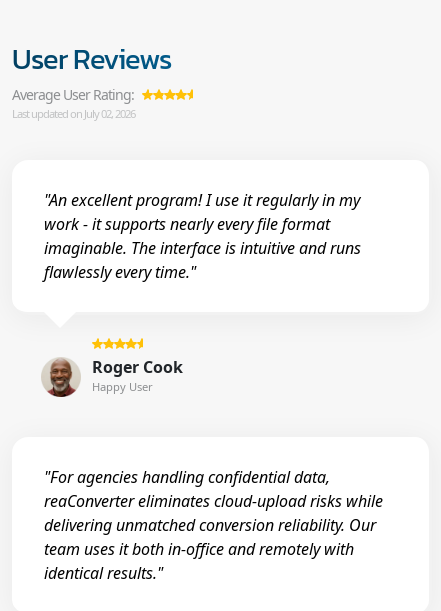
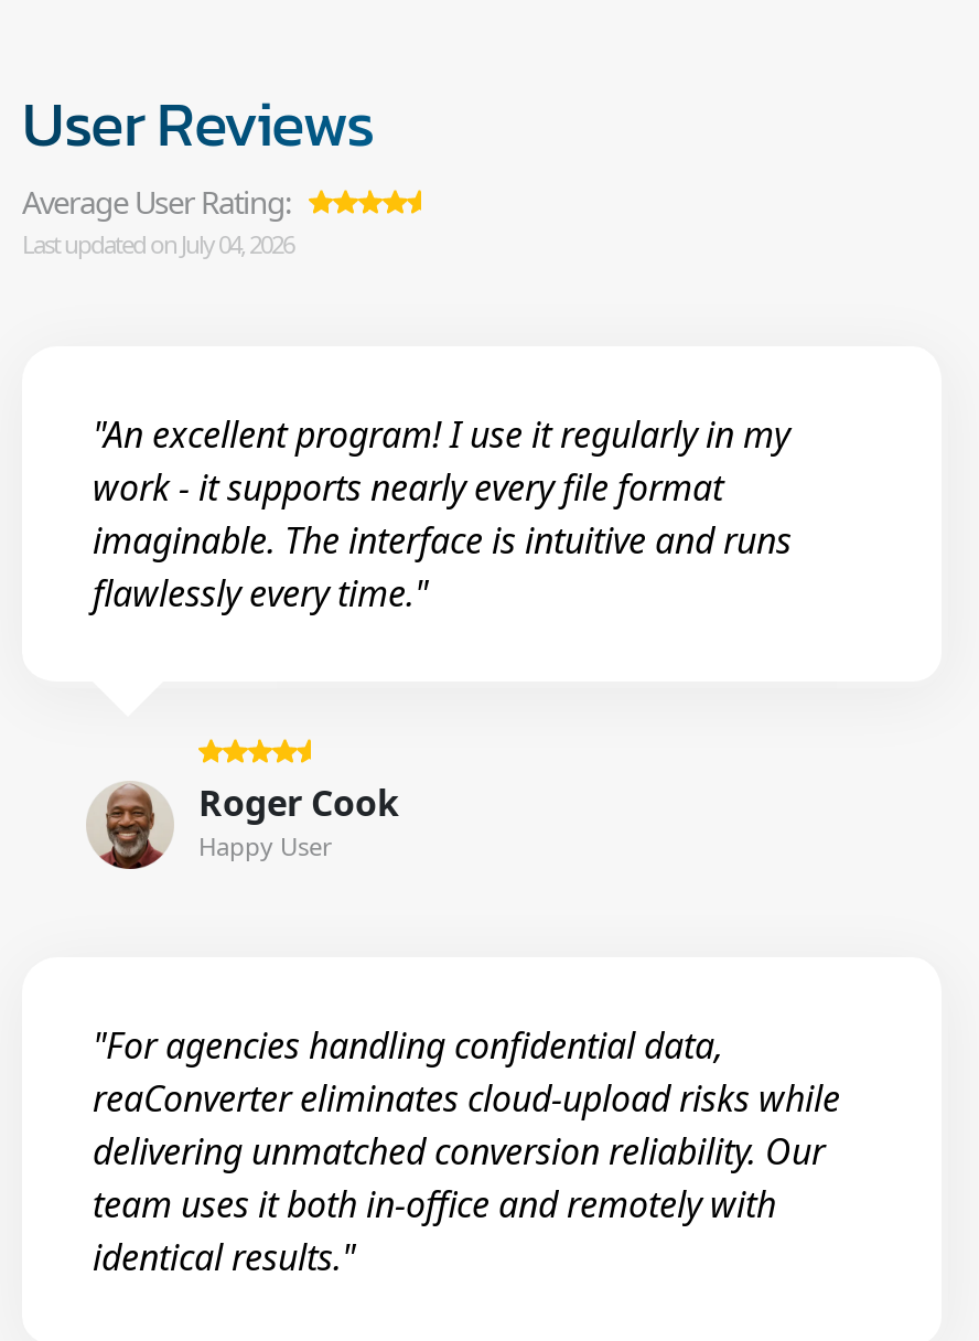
[12,106,135,121] Last updated on July 02, 2026 -> [22,227,293,260] Last updated on July 04, 2026

